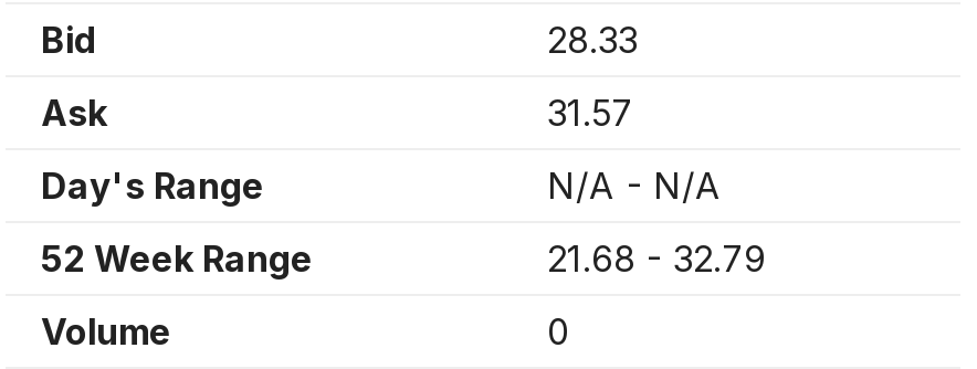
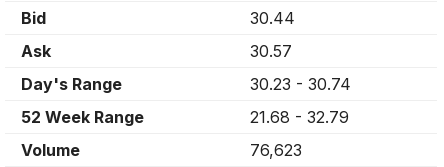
[547,18,638,62] 28.33 -> [250,8,295,28] 30.44
[547,91,633,135] 31.57 -> [250,41,292,61] 30.57
[547,164,722,208] N/A - N/A -> [250,74,351,94] 30.23 - 30.74
[547,309,569,354] 0 -> [250,140,302,160] 76,623

